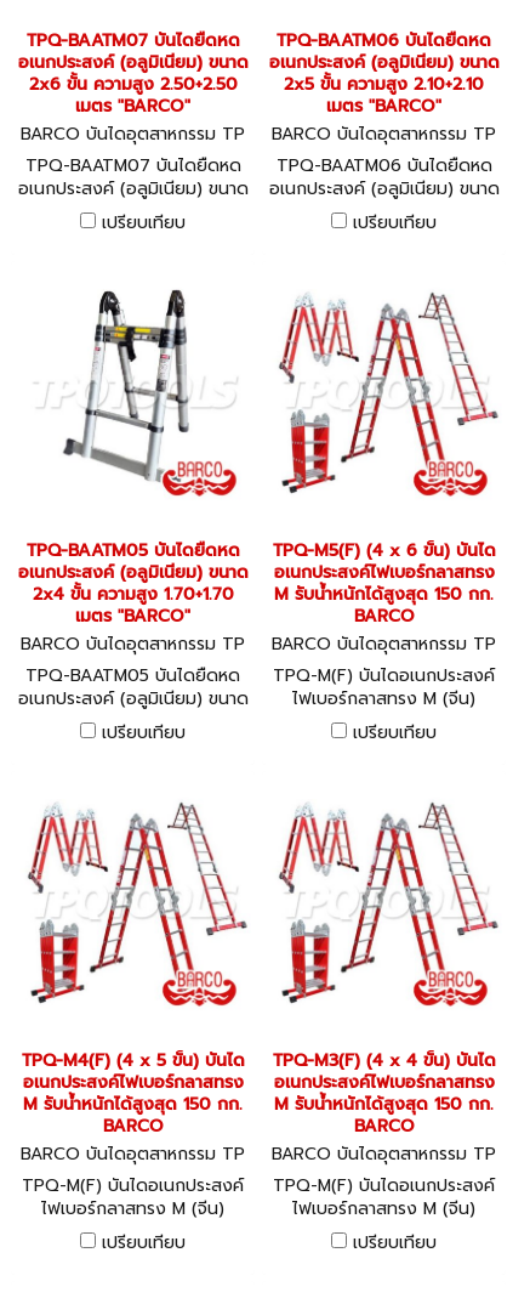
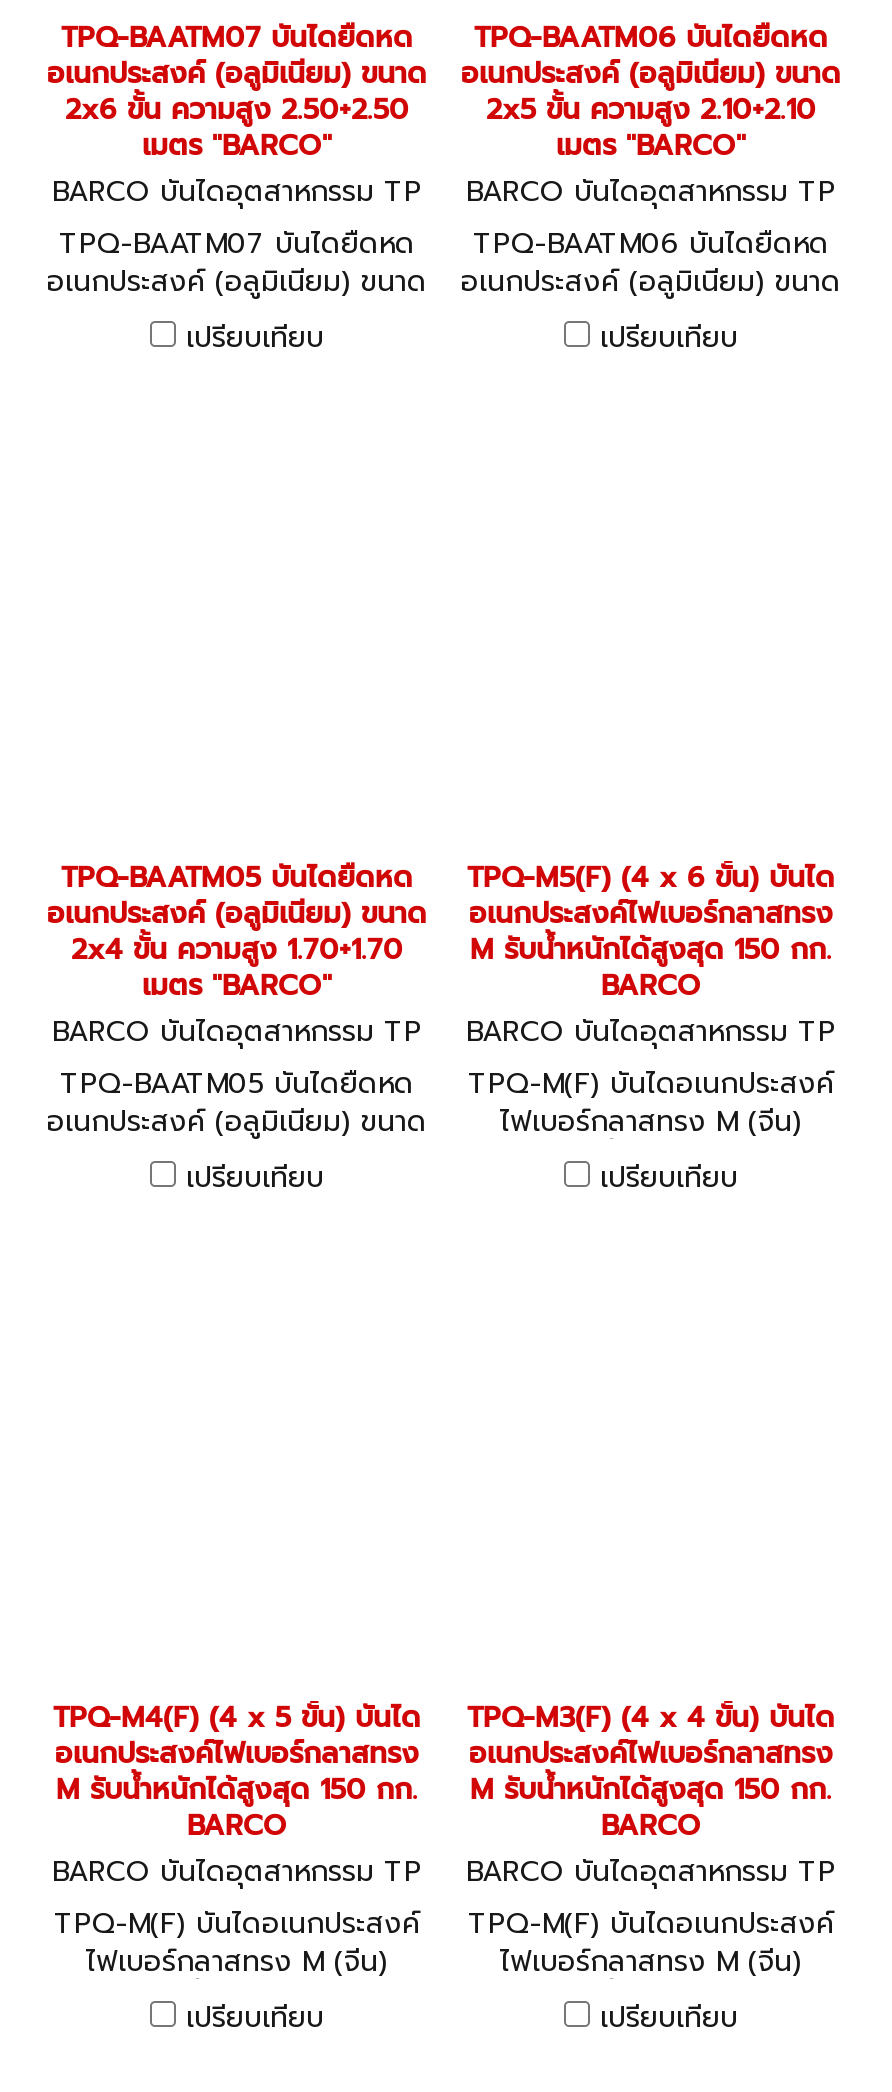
[62,289,238,498] [image] -> none
[278,291,498,498] [image] -> none
[27,801,247,1008] [image] -> none
[278,801,498,1008] [image] -> none

